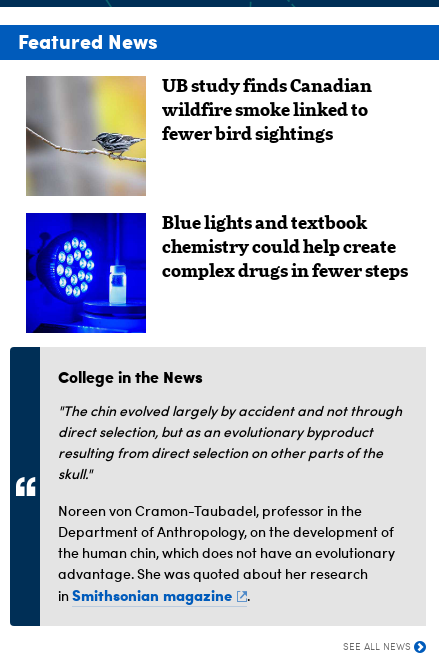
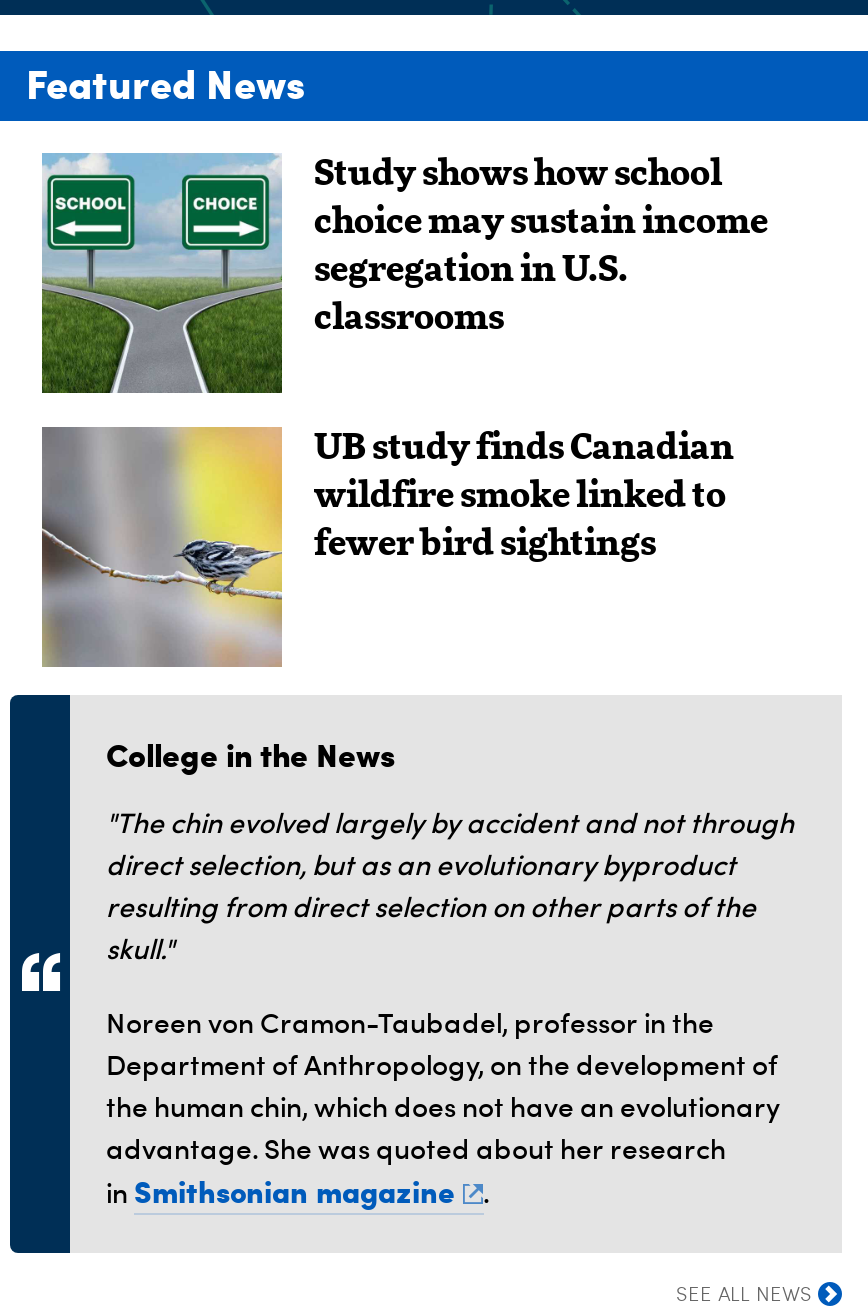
none -> [42,144,768,394] [image] | Study shows how school | choice may sustain income | segregation in U.S. | classrooms
moved [25,72,372,198] -> [40,418,734,670]: [image] | UB study finds Canadian | wildfire smoke linked to | fewer bird sightings
[25,209,408,334] [image] | Blue lights and textbook | chemistry could help create | complex drugs in fewer steps -> none

